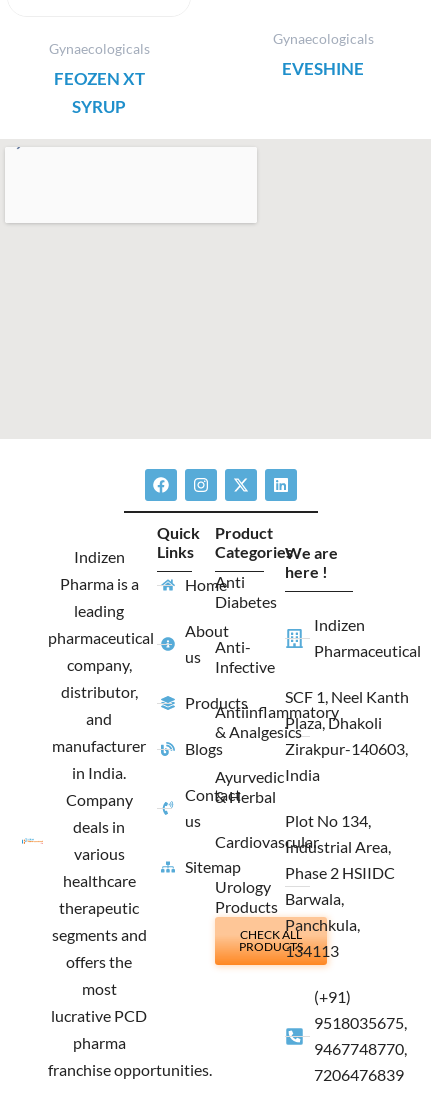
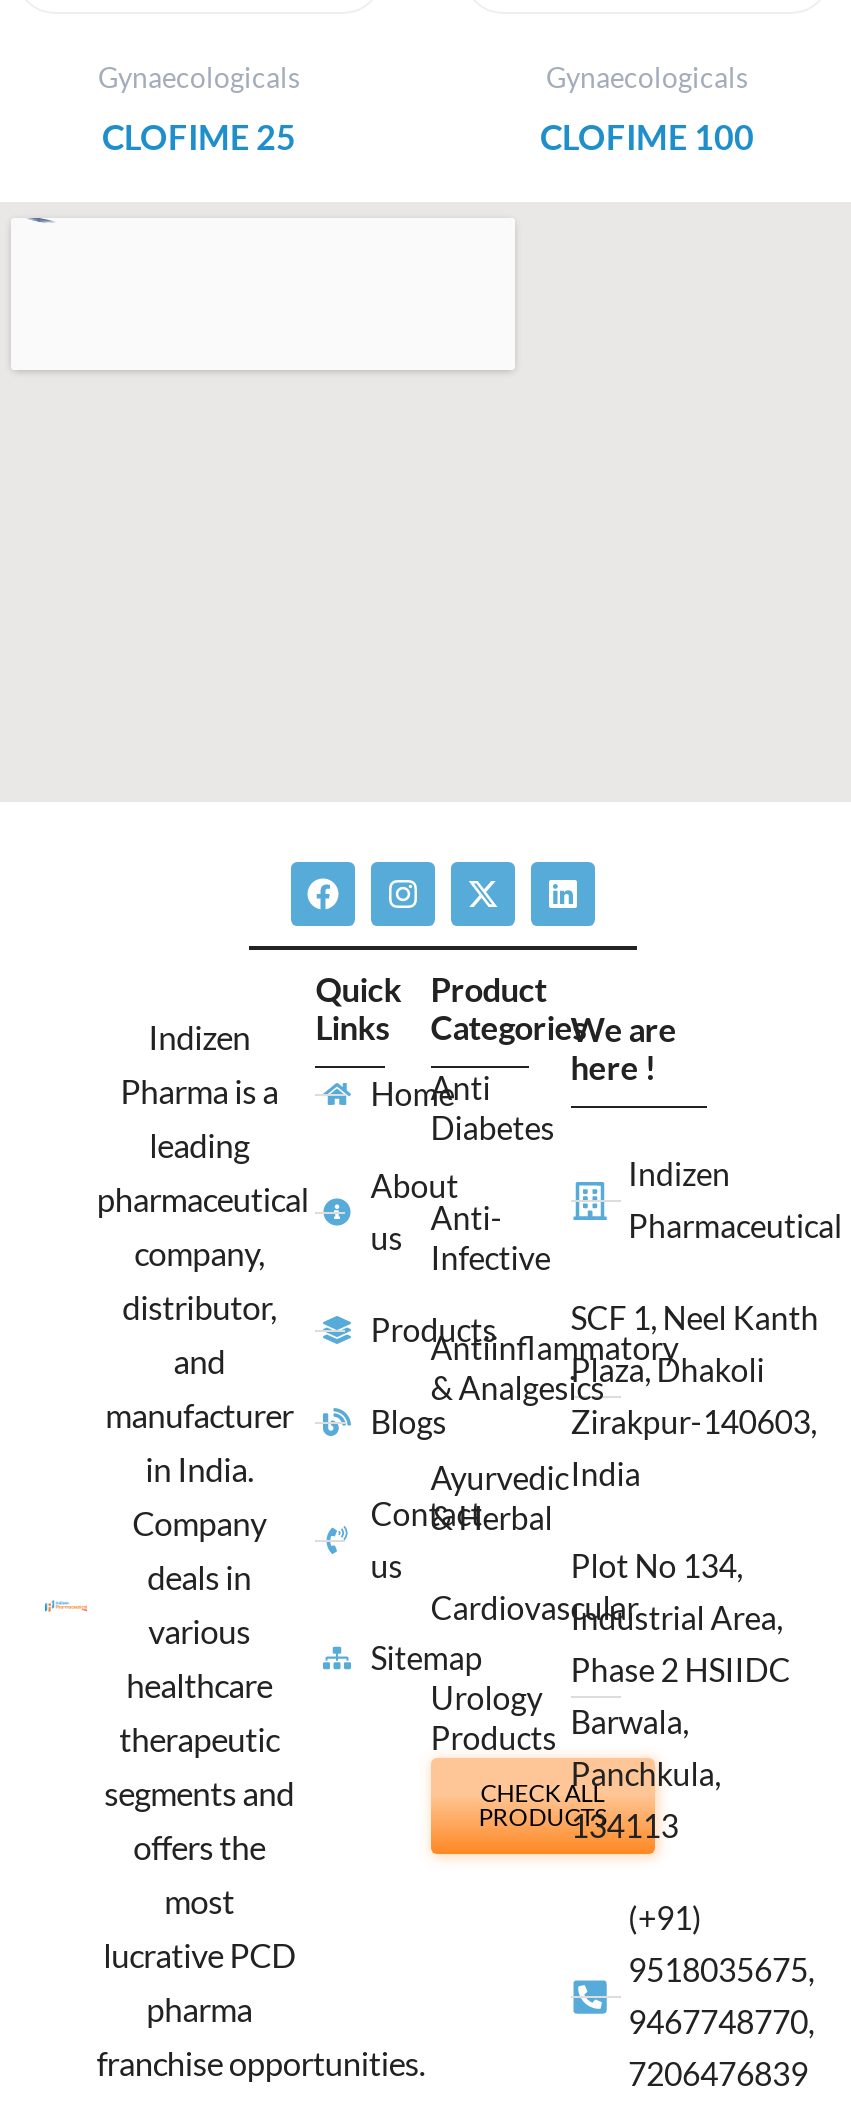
[282,58,364,79] EVESHINE -> [540,116,754,158] CLOFIME 100
[53,68,144,117] FEOZEN XT | SYRUP -> [102,116,296,158] CLOFIME 25

